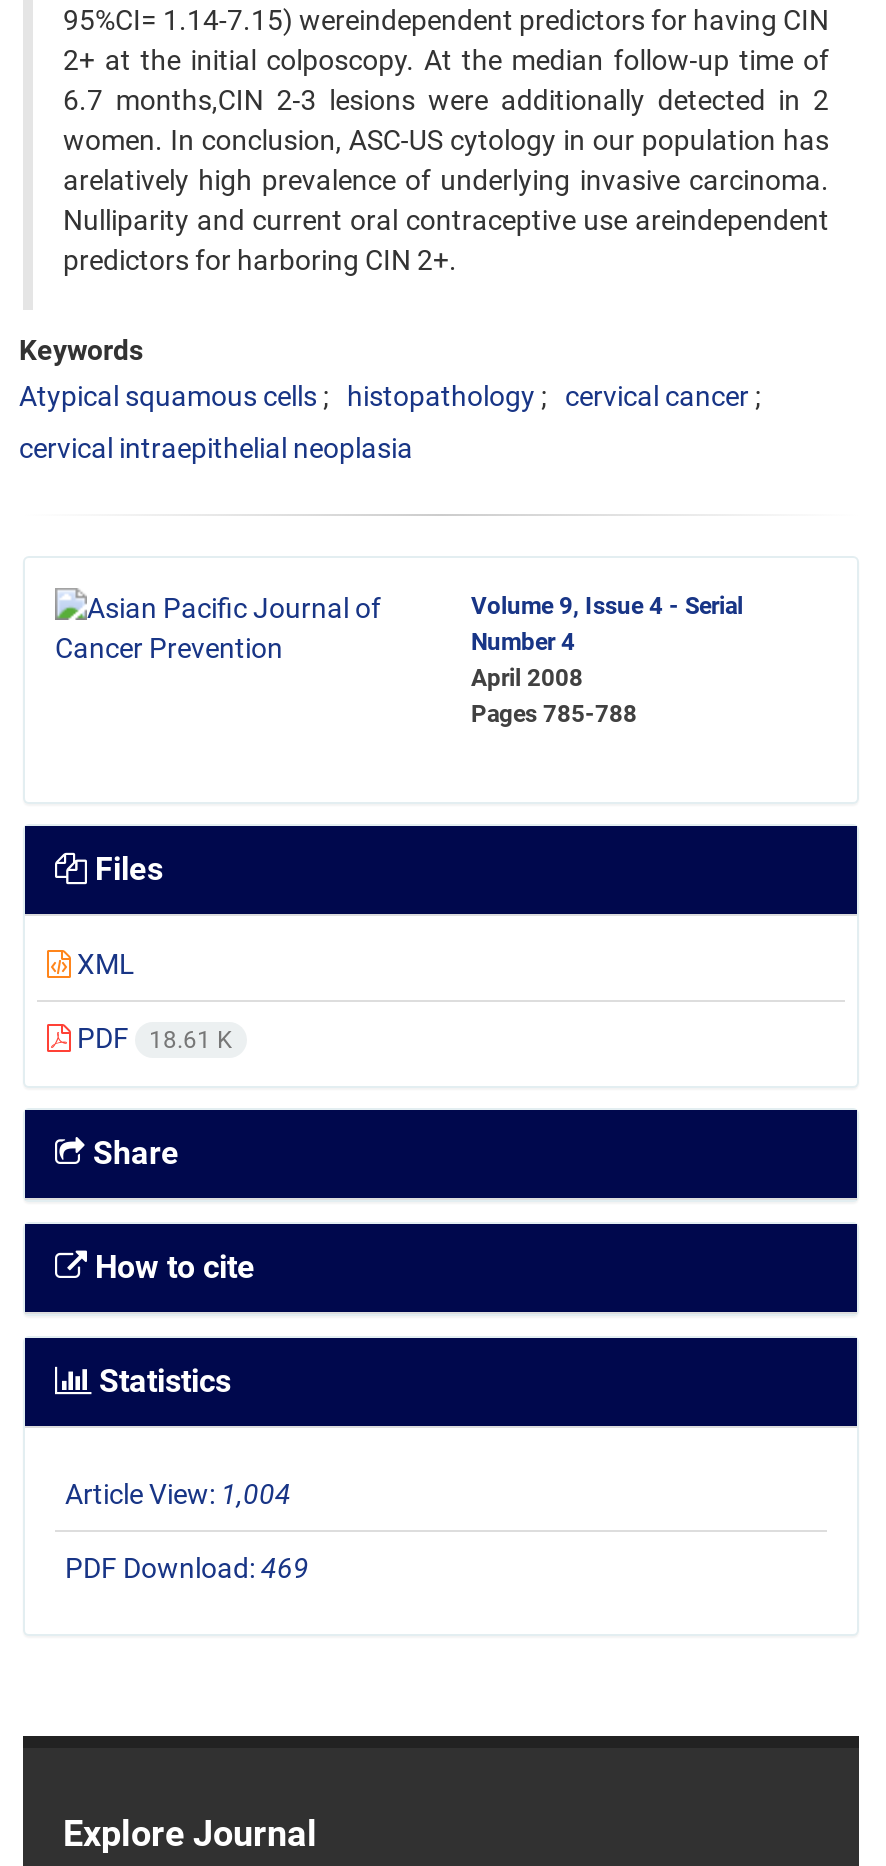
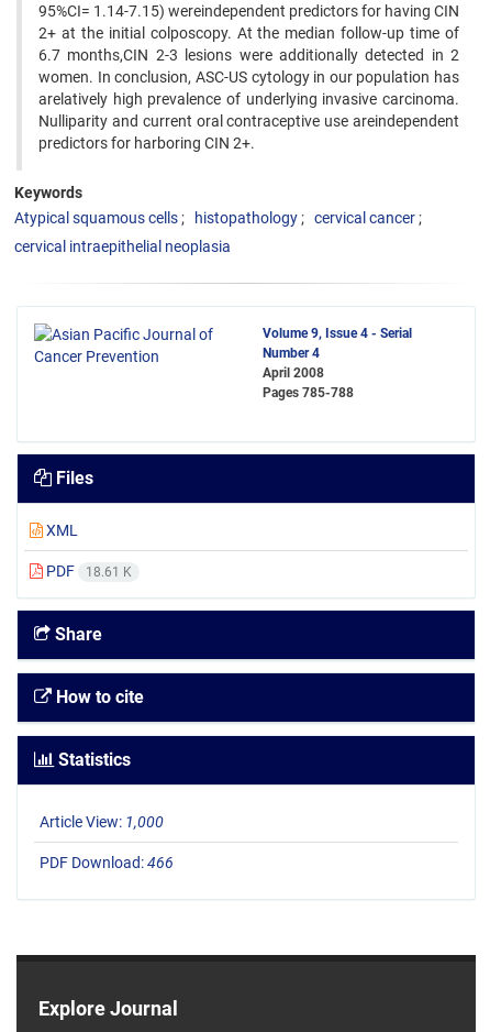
[65,1479,291,1511] Article View: 1,004 -> [40,813,164,831] Article View: 1,000
[65,1553,309,1585] PDF Download: 469 -> [40,854,174,872] PDF Download: 466

